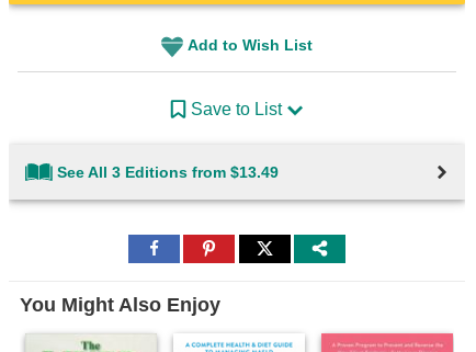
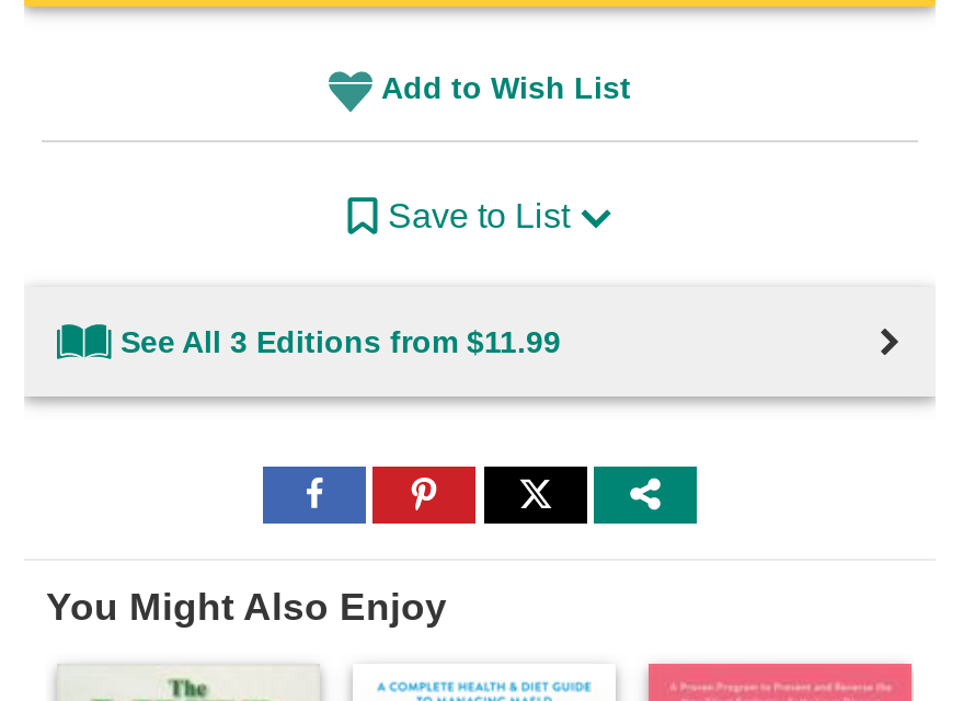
[57,164,279,181] See All 3 Editions from $13.49 -> [121,325,561,360] See All 3 Editions from $11.99

